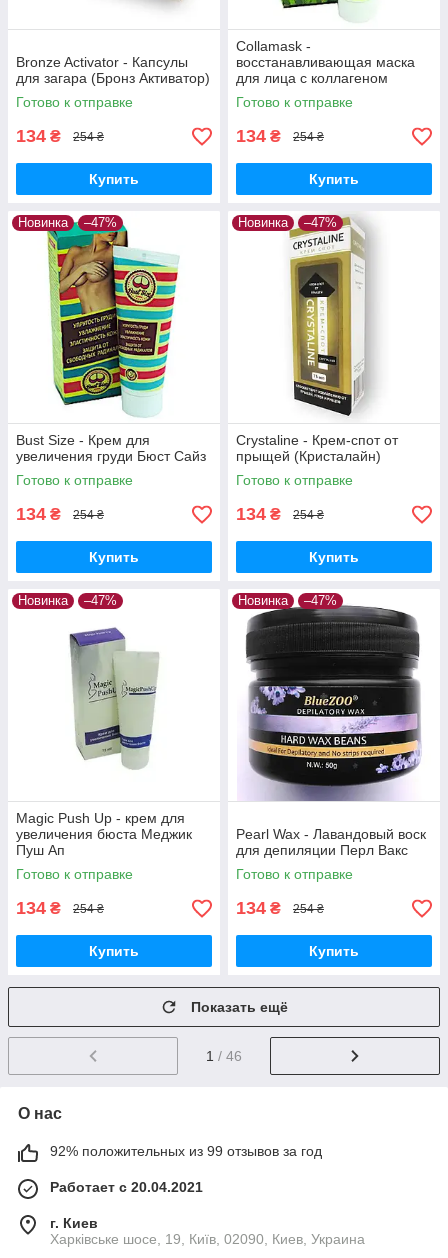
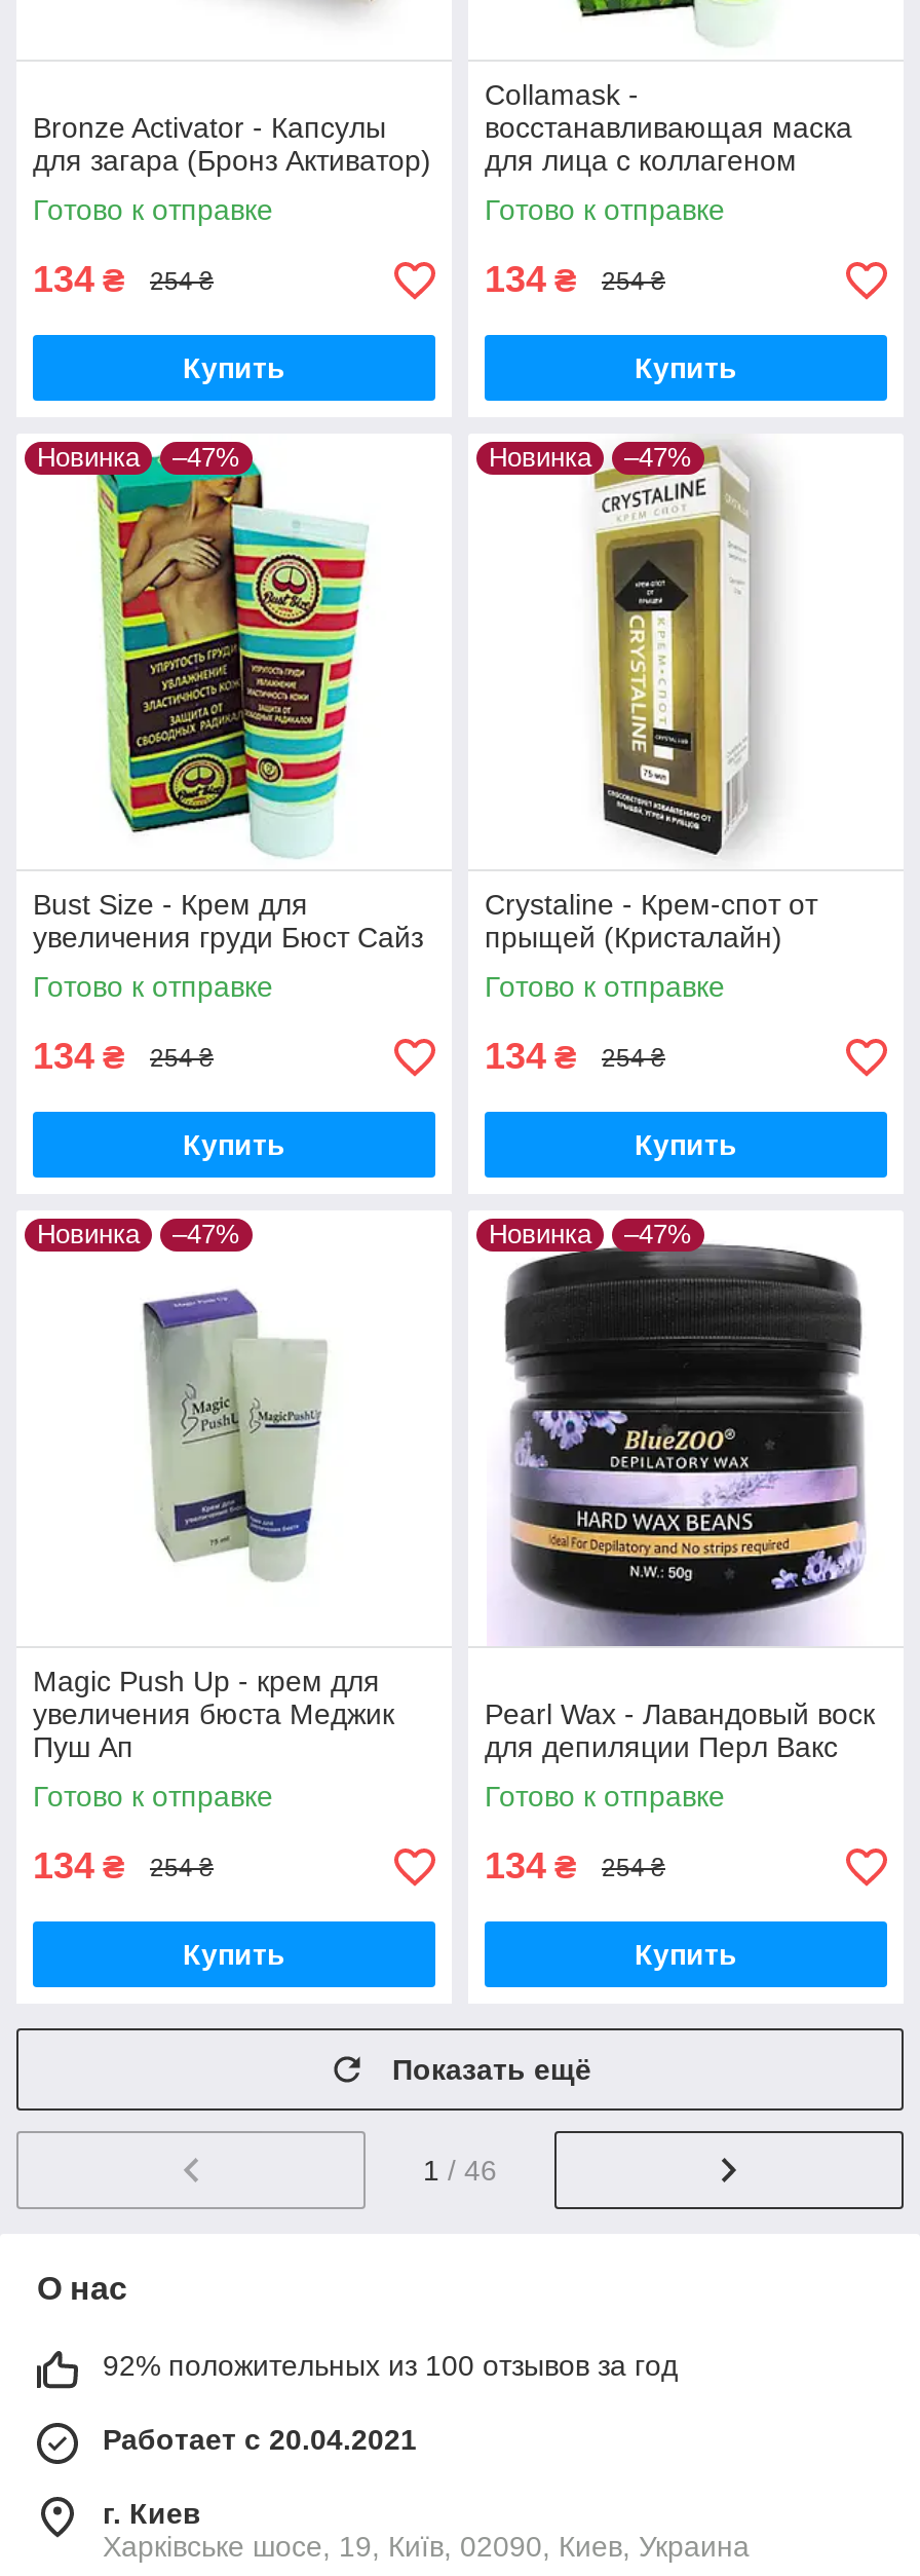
[50,1143,322,1159] 92% положительных из 99 отзывов за год -> [103,2349,678,2382] 92% положительных из 100 отзывов за год

